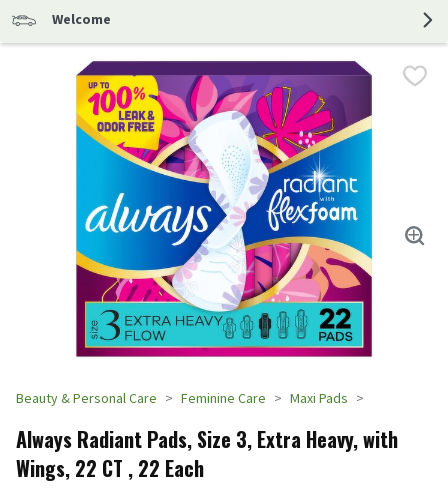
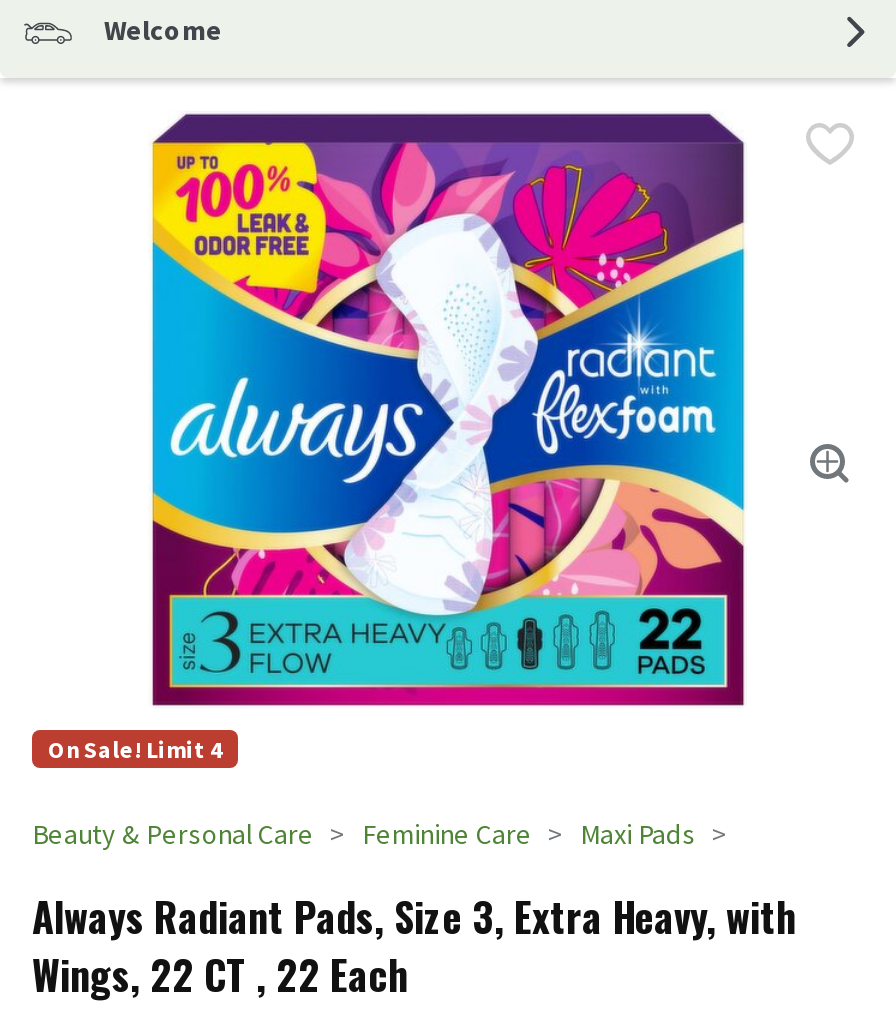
none -> [48,734,222,764] On Sale! Limit 4

